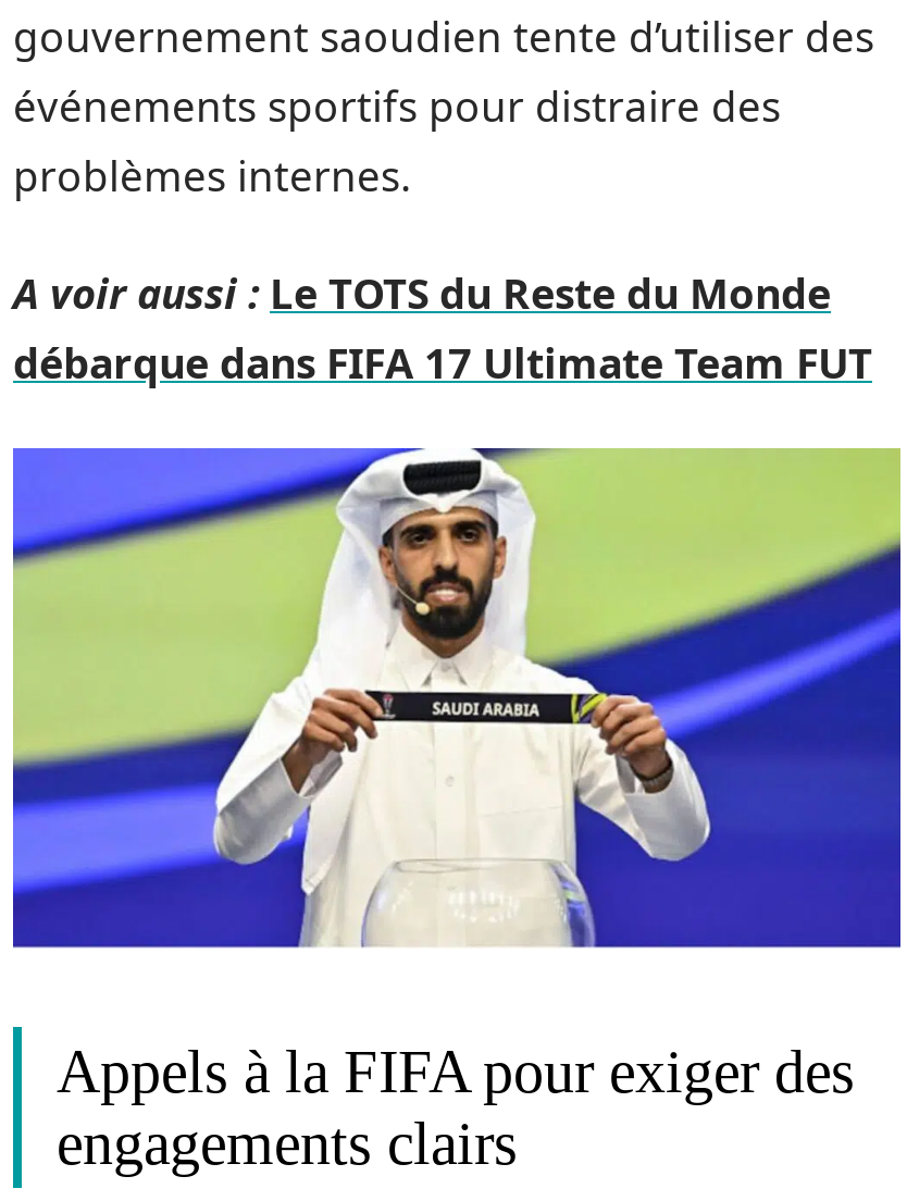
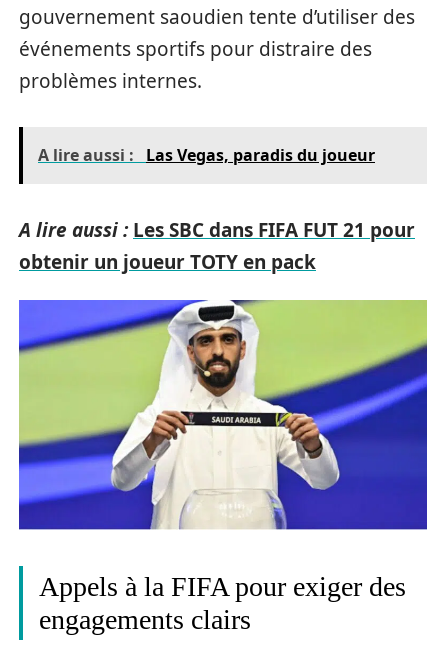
[13,265,872,392] A voir aussi : Le TOTS du Reste du Monde | débarque dans FIFA 17 Ultimate Team FUT -> [19,143,415,274] A lire aussi : Las Vegas, paradis du joueur | A lire aussi : Les SBC dans FIFA FUT 21 pour | obtenir un joueur TOTY en pack

